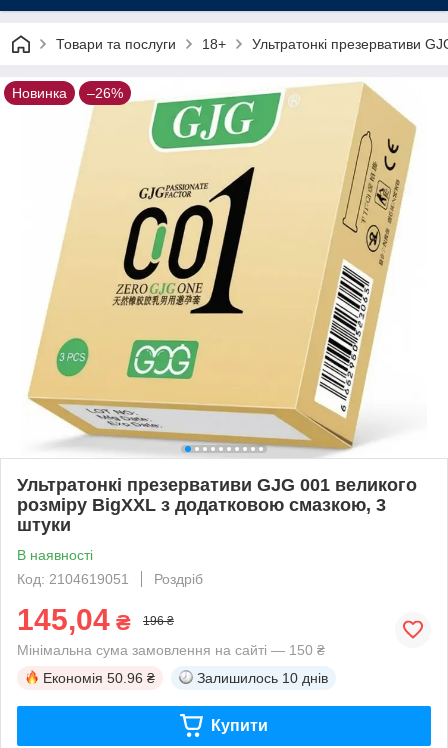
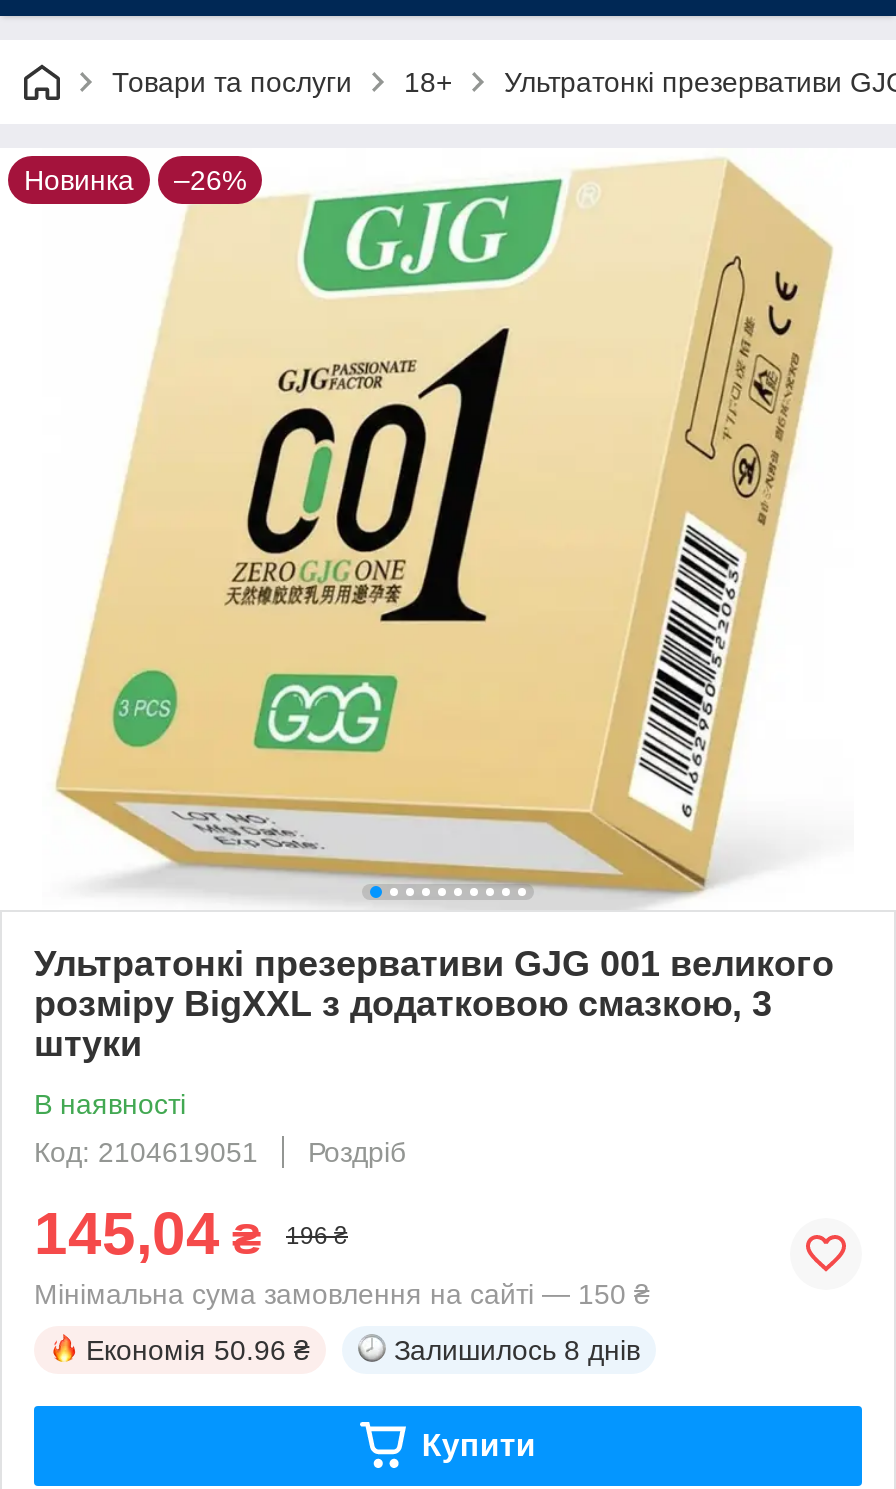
[197,670,328,686] Залишилось 10 днів -> [394,1334,640,1366] Залишилось 8 днів

